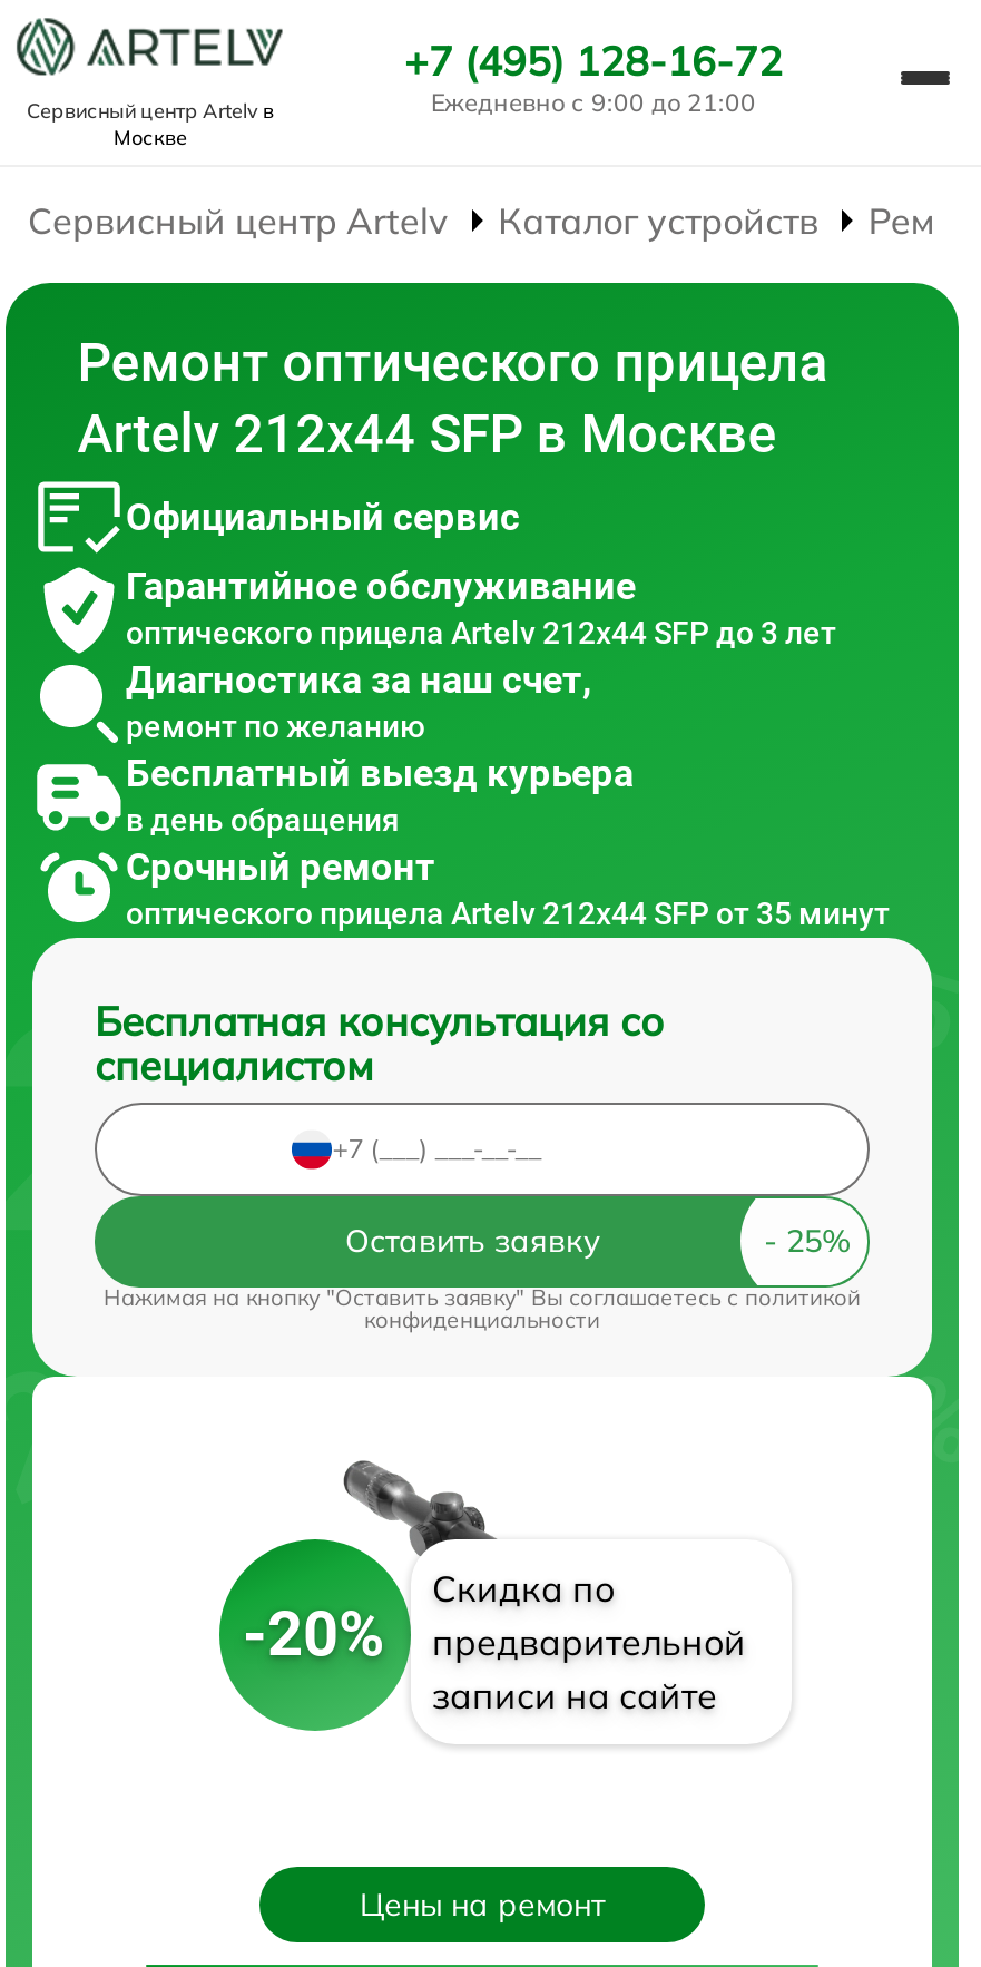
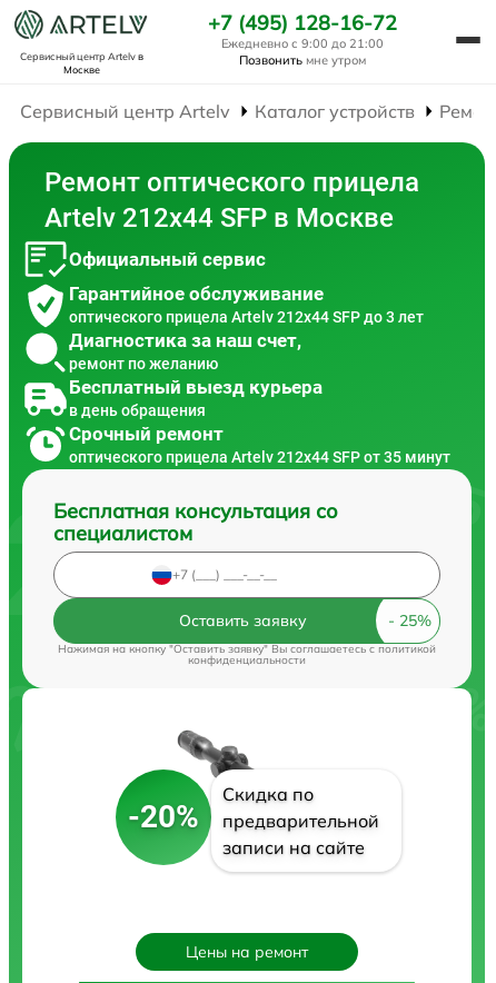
none -> [239,52,366,68] Позвонить мне утром

